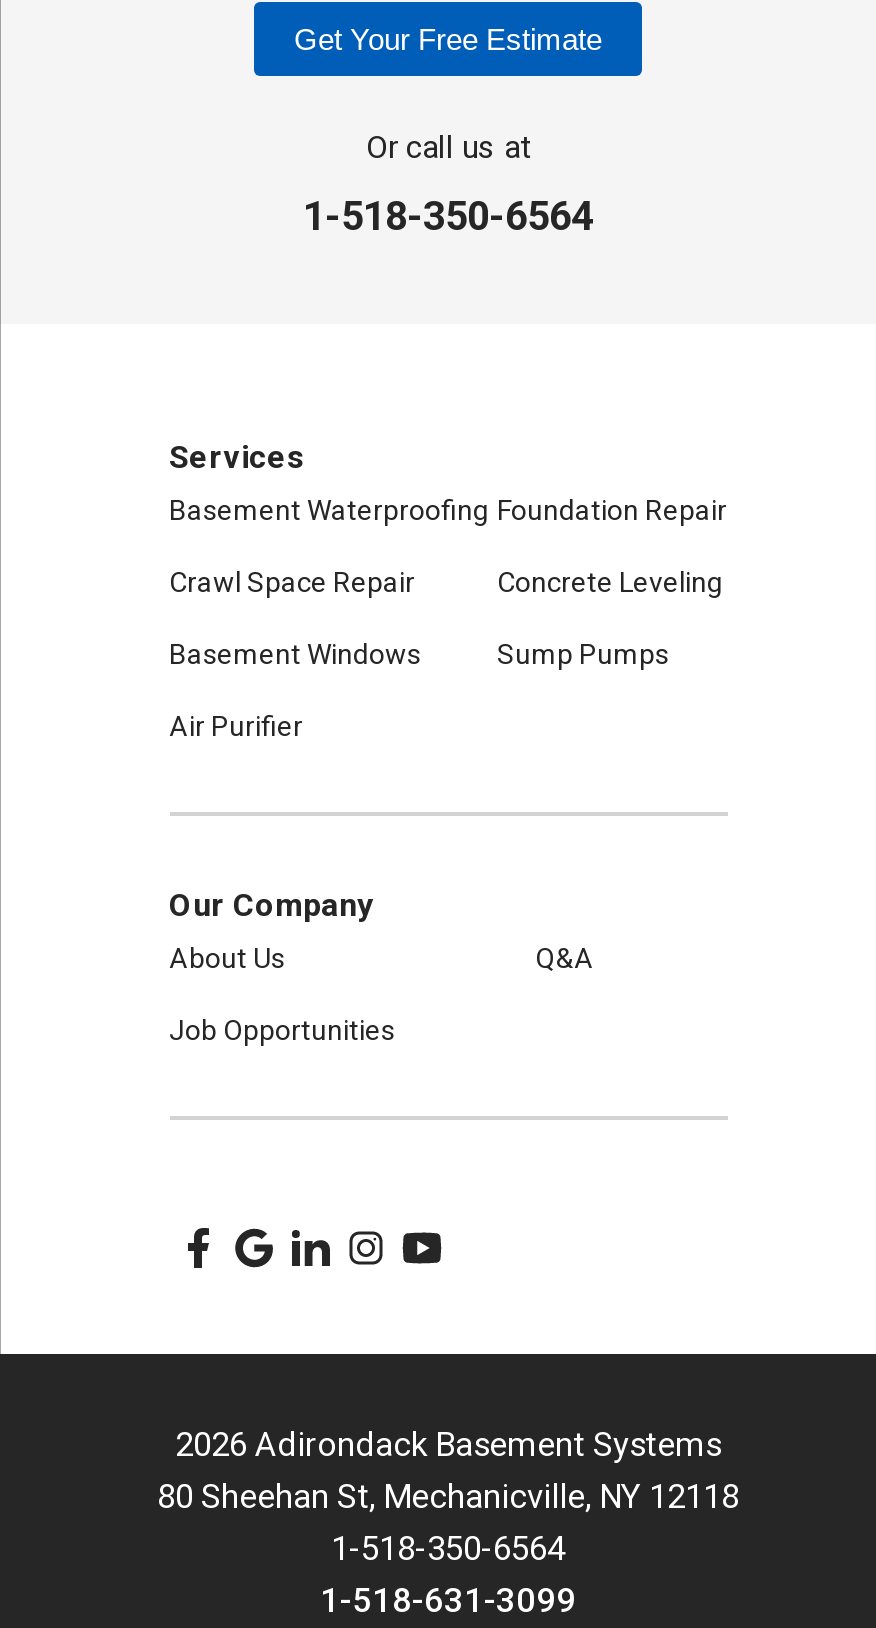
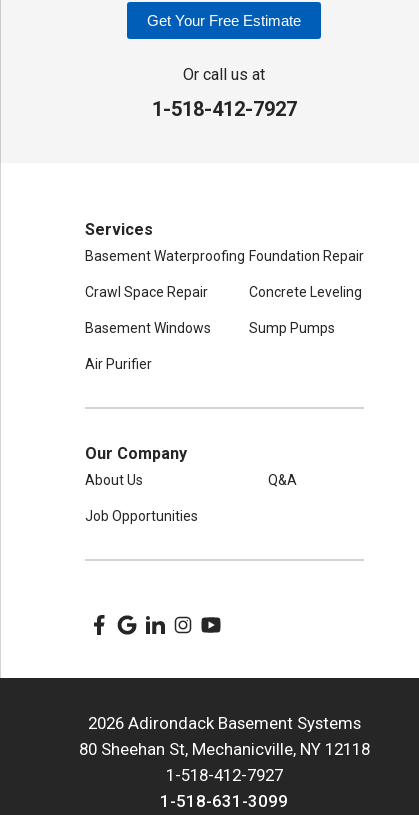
[303,192,593,240] 1-518-350-6564 -> [151,97,296,121] 1-518-412-7927
[331,1528,565,1568] 1-518-350-6564 -> [165,765,282,785] 1-518-412-7927

